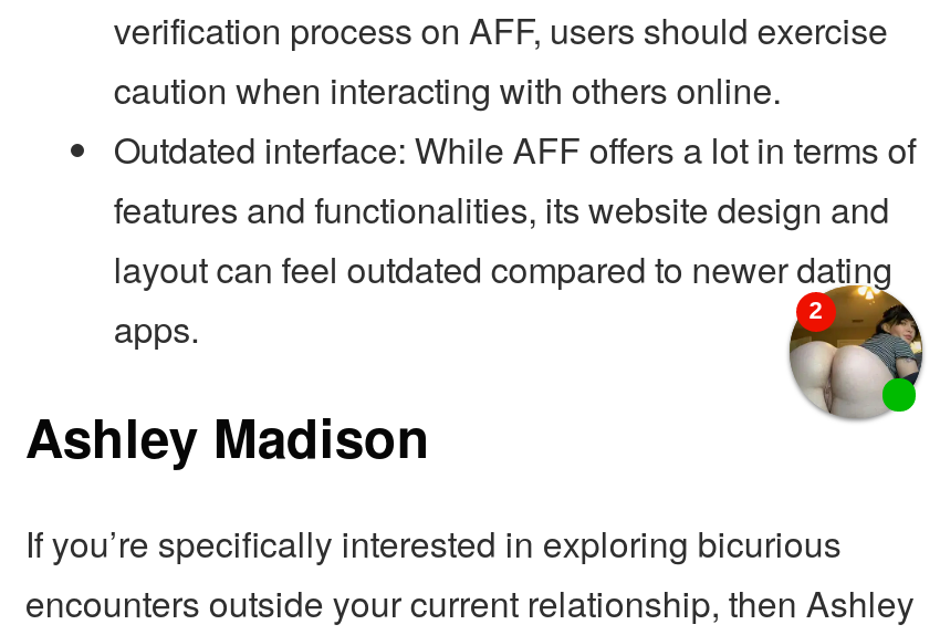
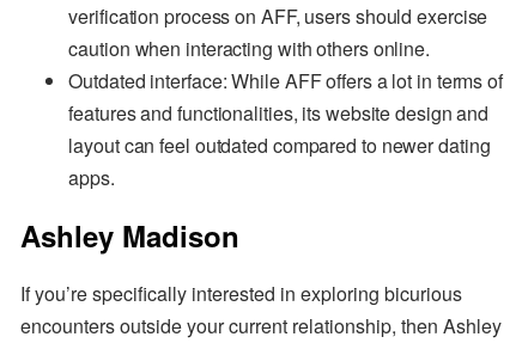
[787,299,925,423] [image] -> none

